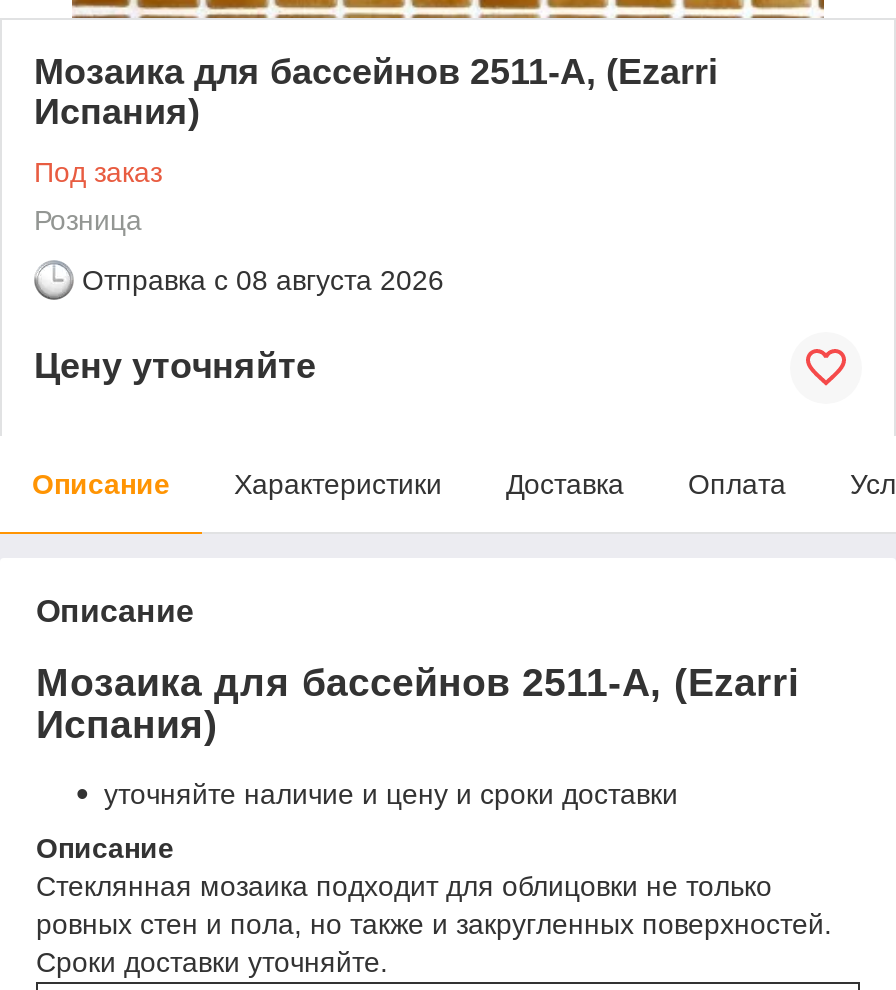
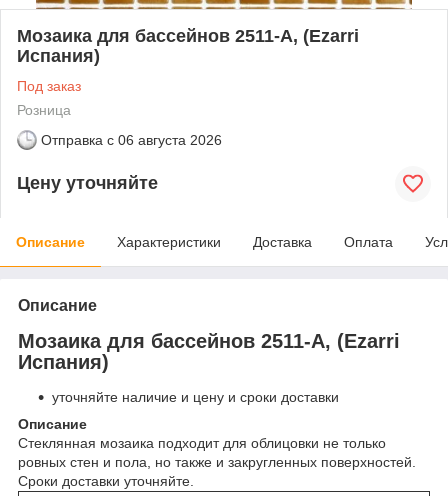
[82,264,444,296] Отправка с 08 августа 2026 -> [41,132,222,148] Отправка с 06 августа 2026

